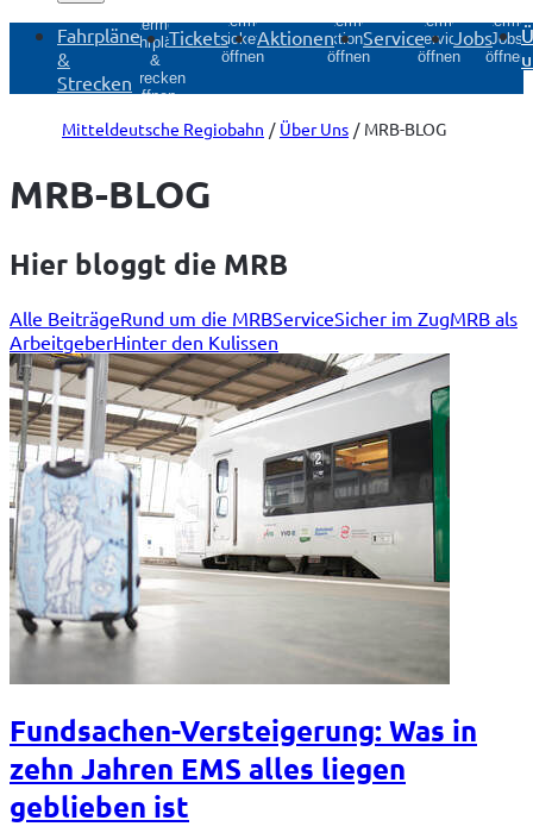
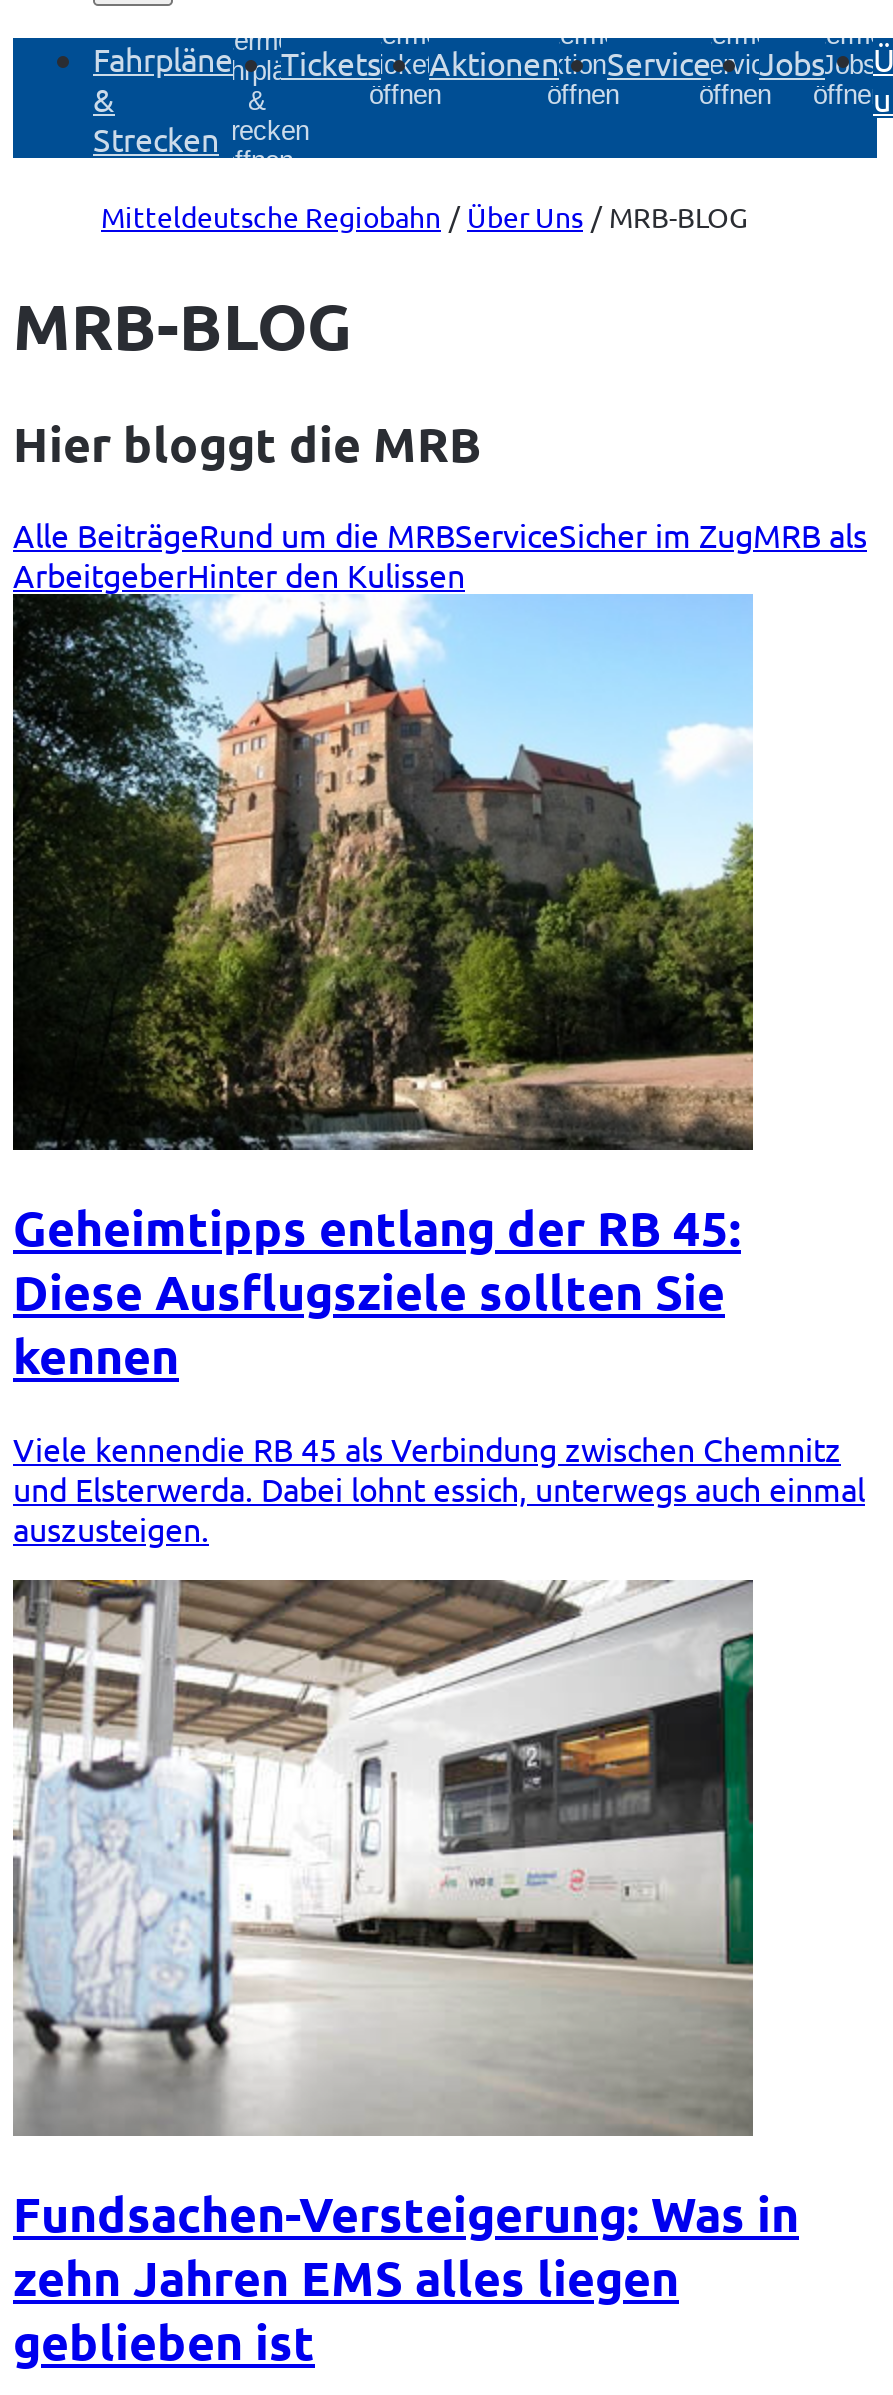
none -> [11,594,865,1547] [image] | Geheimtipps entlang der RB 45: | Diese Ausflugsziele sollten Sie | kennen | Viele kennendie RB 45 als Verbindung zwischen Chemnitz | und Elsterwerda. Dabei lohnt essich, unterwegs auch einmal | auszusteigen.

